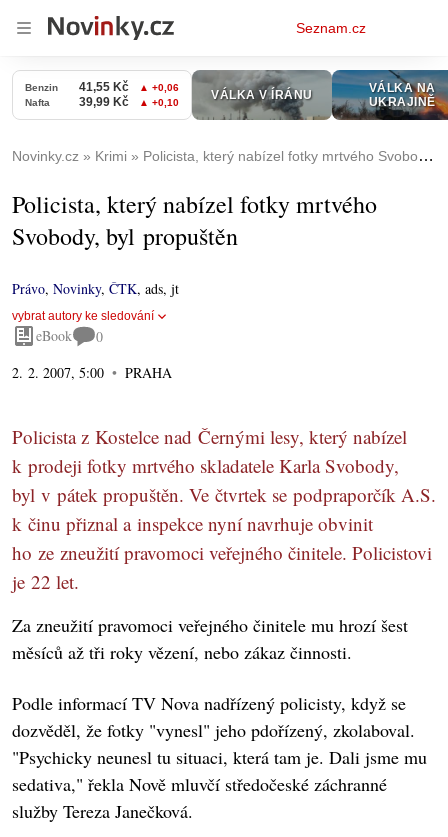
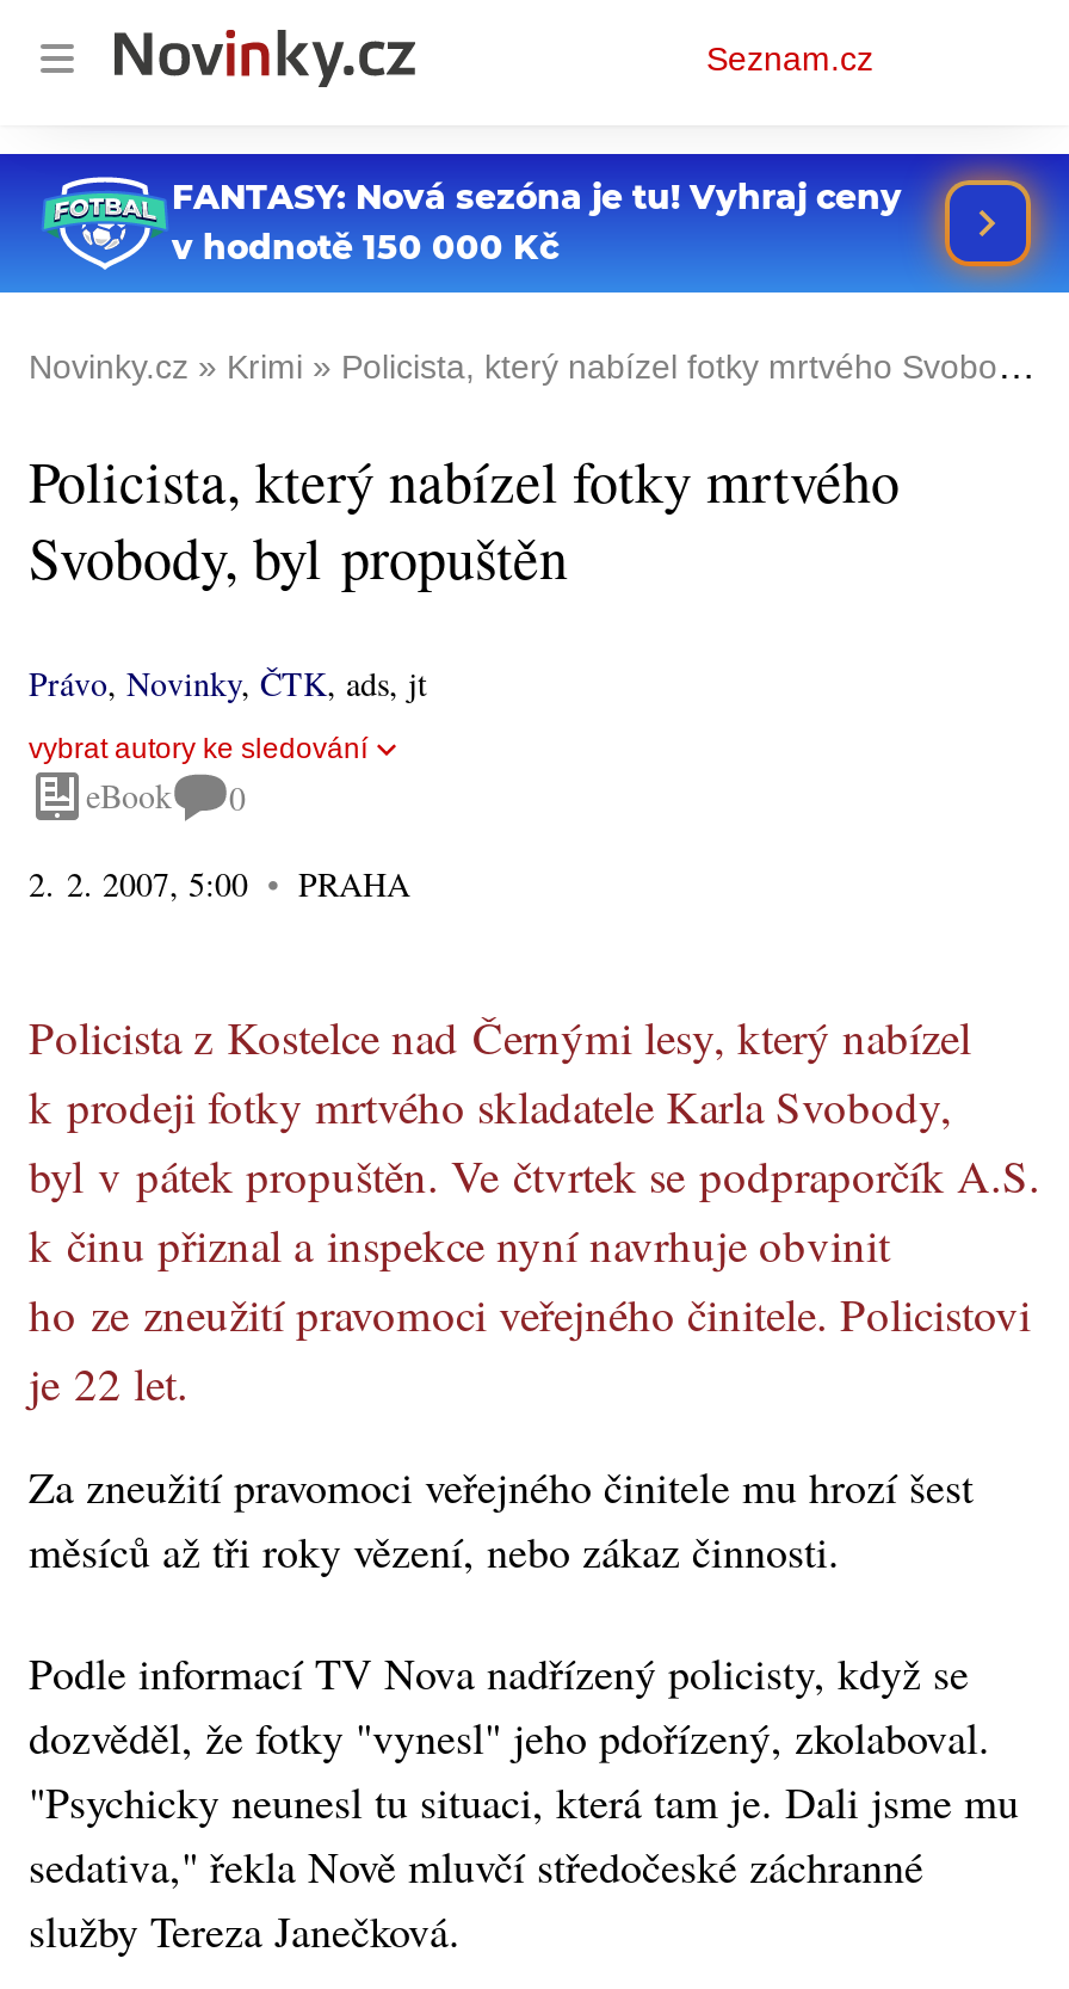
[3,68,445,125] [image] -> [7,152,1062,295] [image]

